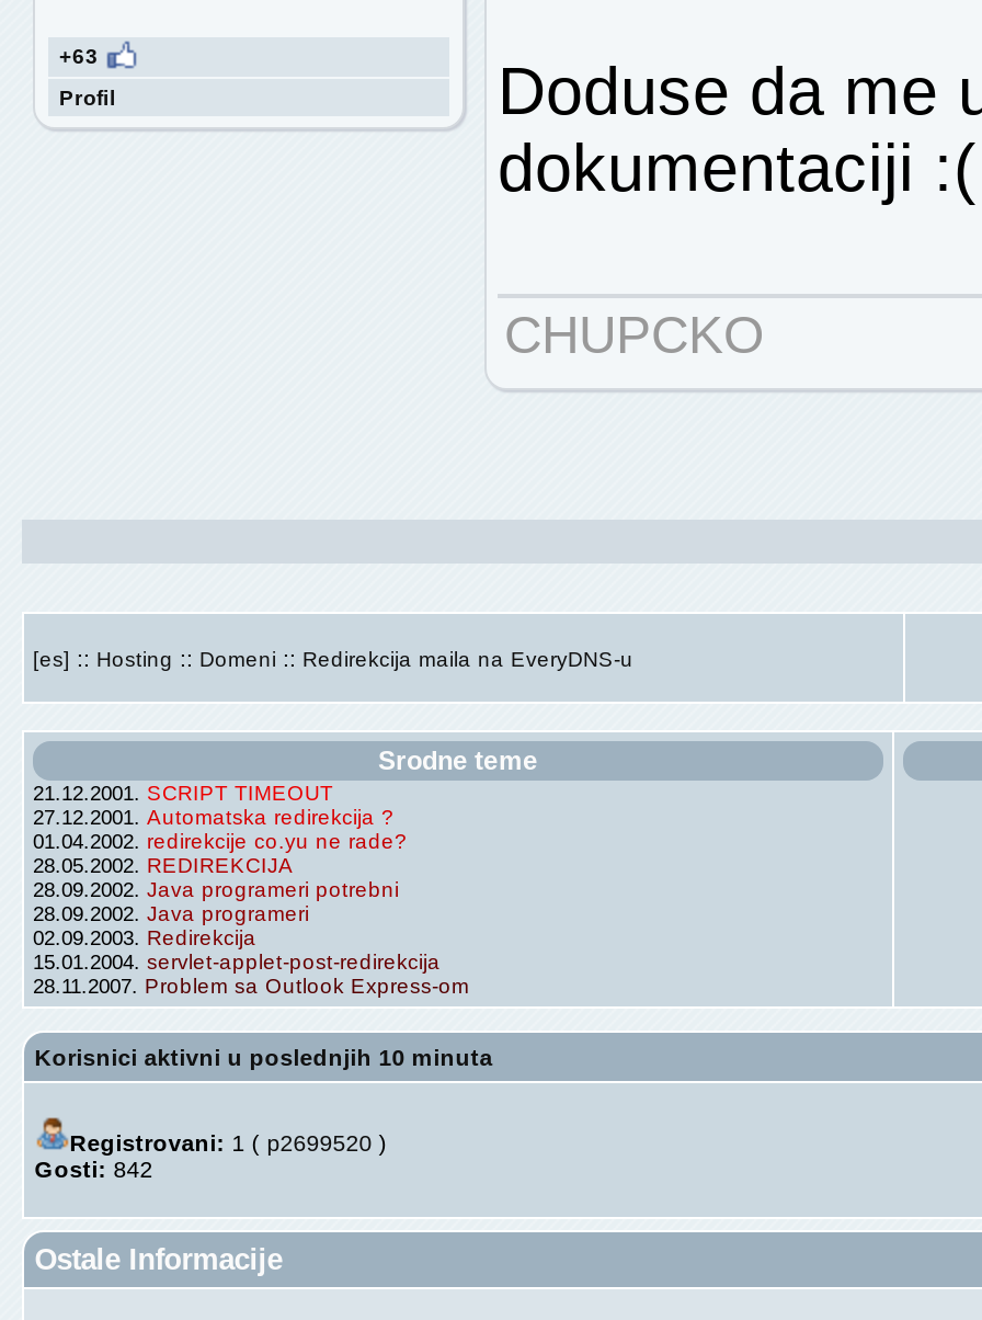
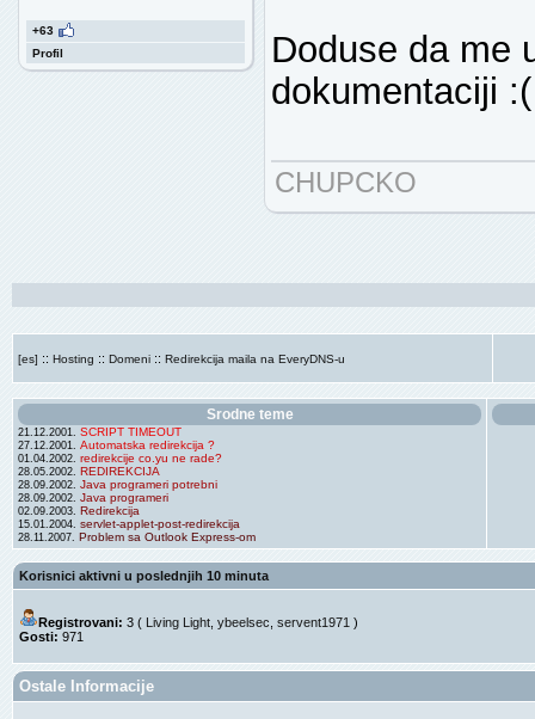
[35,1130,388,1183] Registrovani: 1 (p2699520) | Gosti:842 -> [19,616,358,644] Registrovani: 3 (Living Light, ybeelsec, servent1971) | Gosti:971

